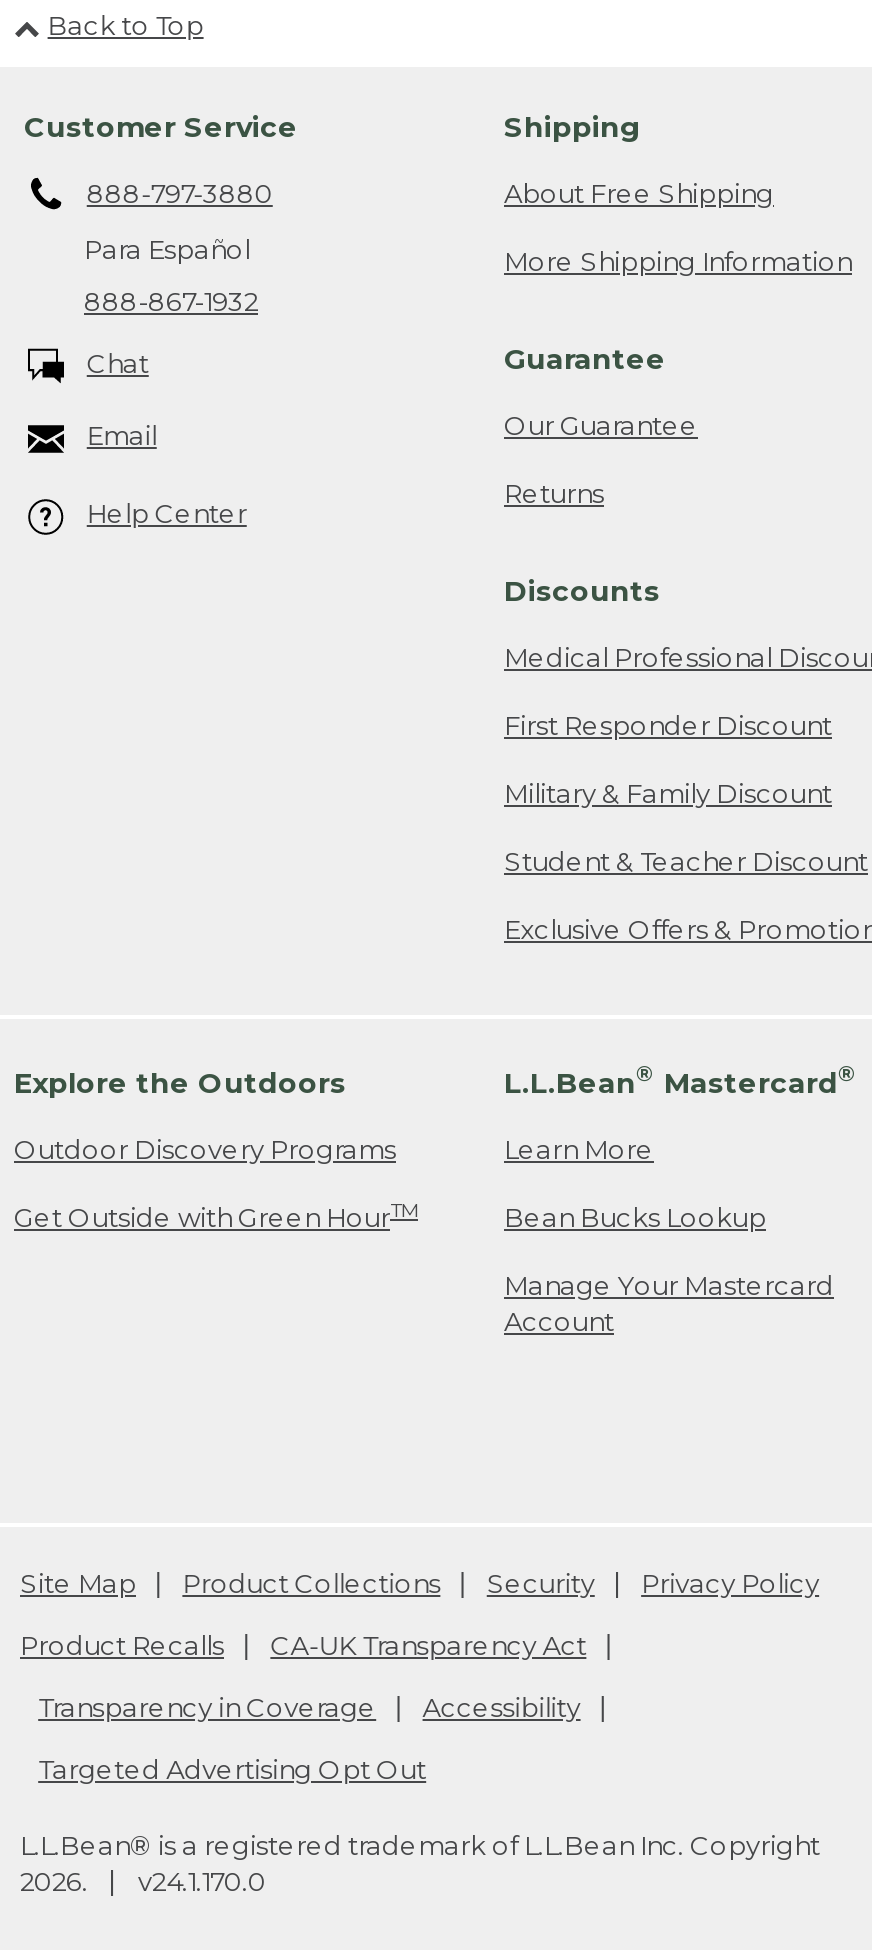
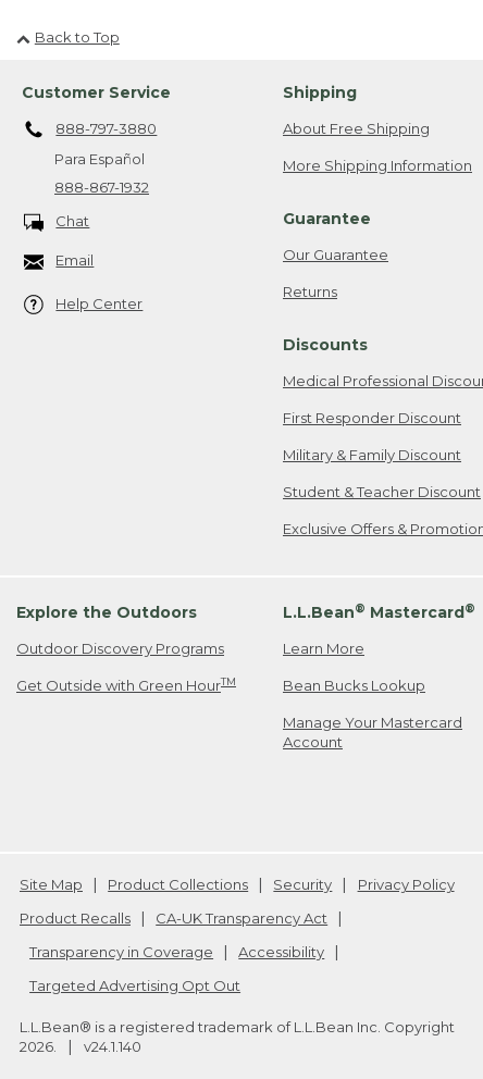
[20,1865,266,1897] 2026. v24.1.170.0 -> [20,1037,141,1055] 2026. v24.1.140

